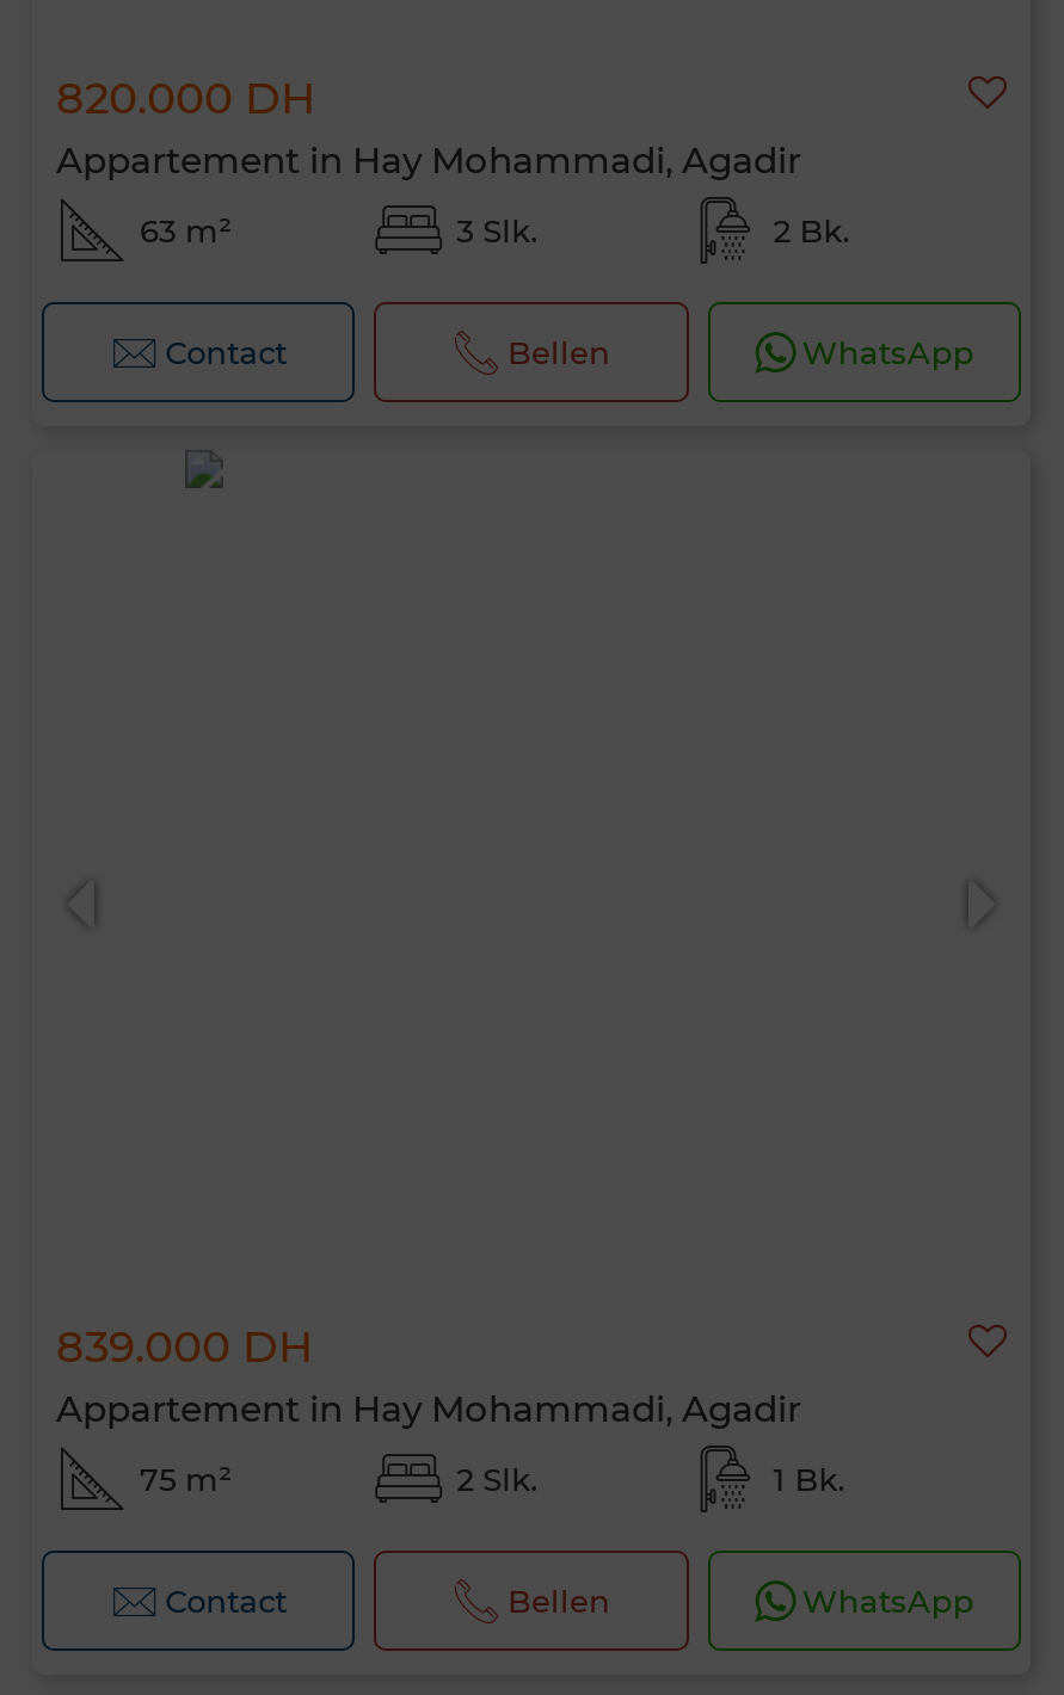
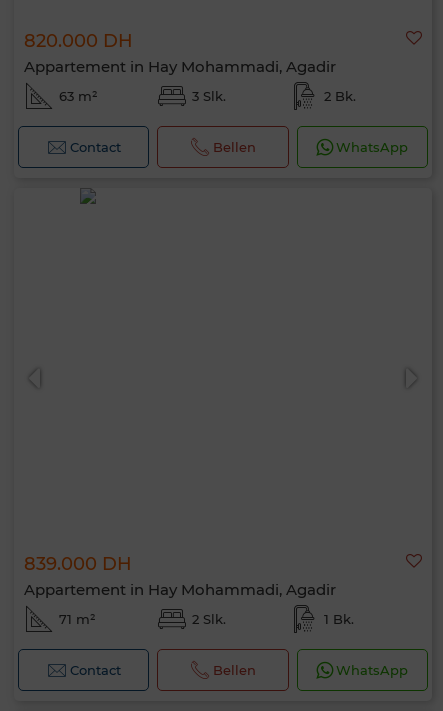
[140,1460,233,1498] 75 m² -> [59,611,96,627] 71 m²

